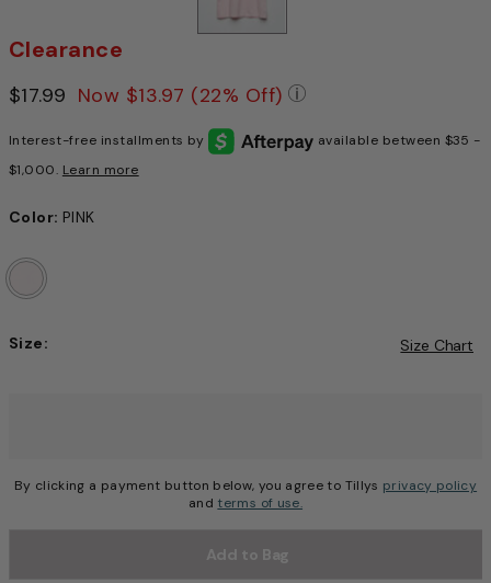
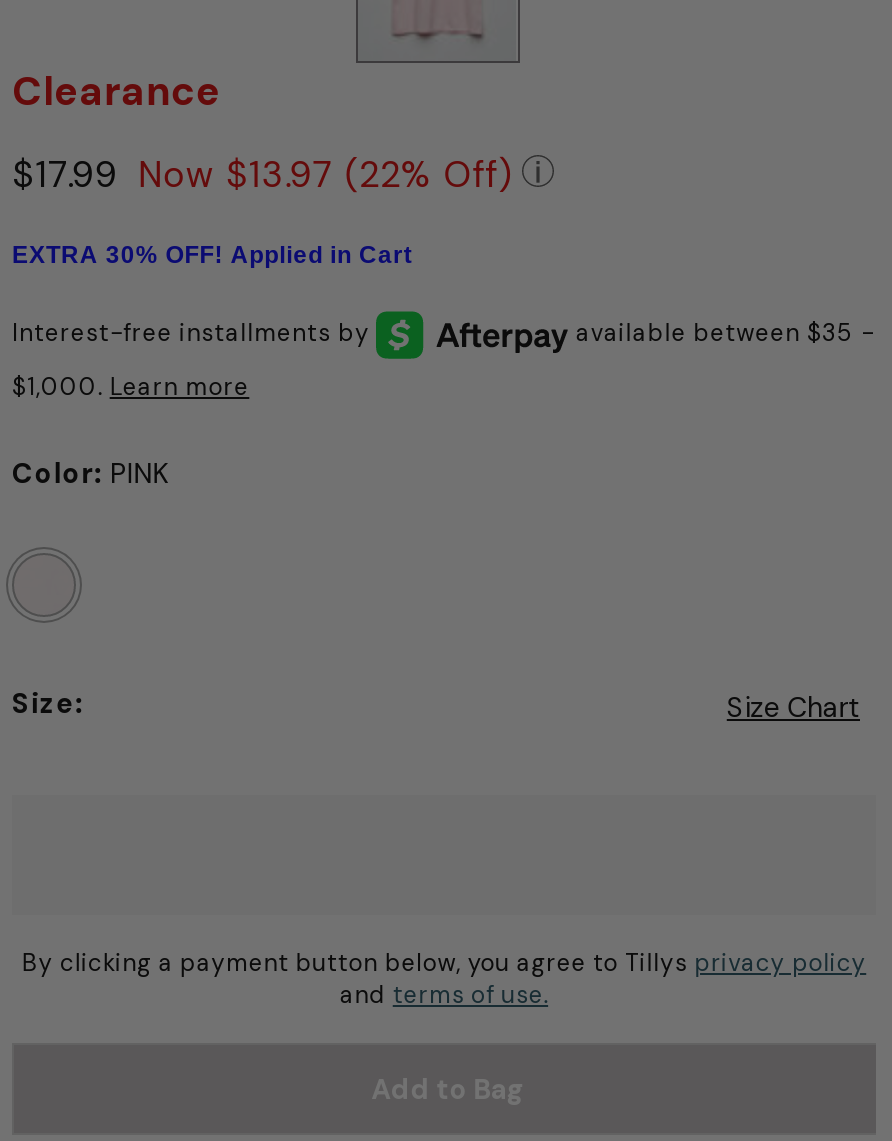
none -> [12,241,413,269] EXTRA 30% OFF! Applied in Cart

